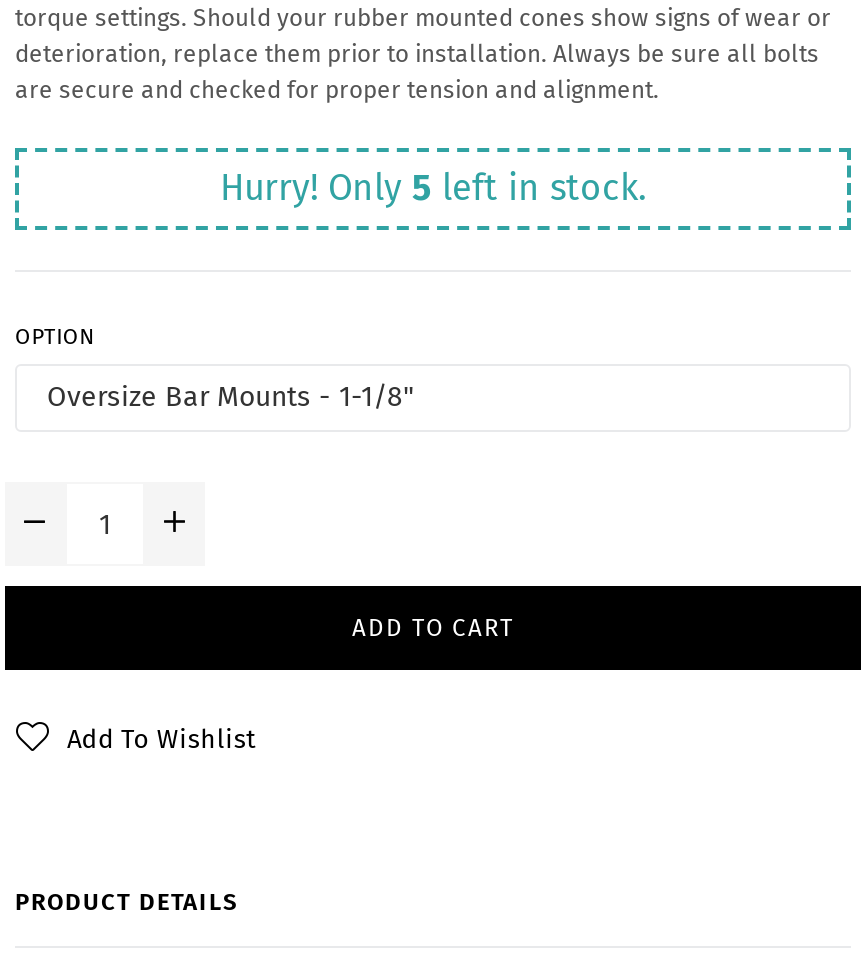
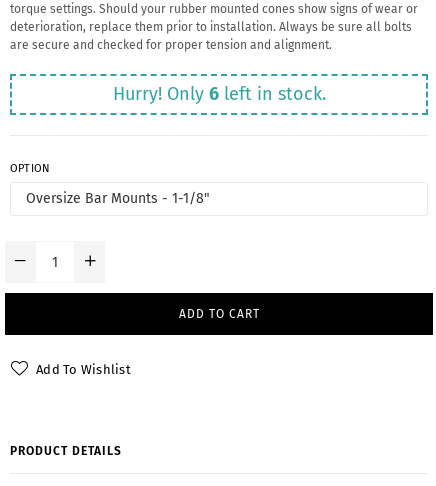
[220,167,646,211] Hurry! Only 5 left in stock. -> [112,83,325,105] Hurry! Only 6 left in stock.

